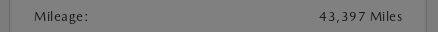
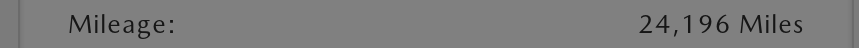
[319,9,402,24] 43,397 Miles -> [638,9,804,39] 24,196 Miles

